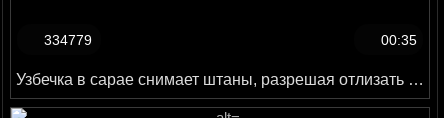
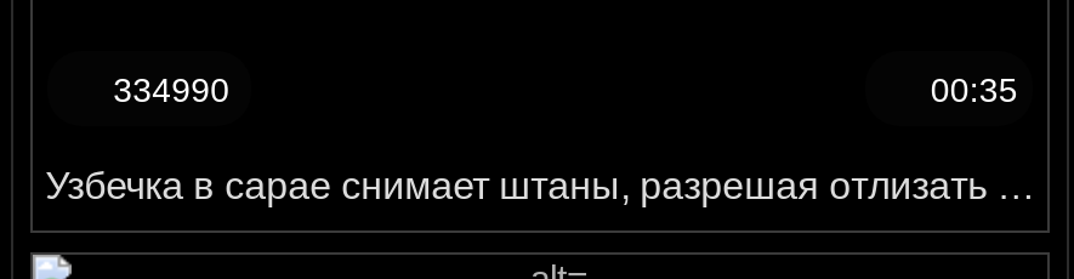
[44,32,92,48] 334779 -> [113,71,230,110] 334990

